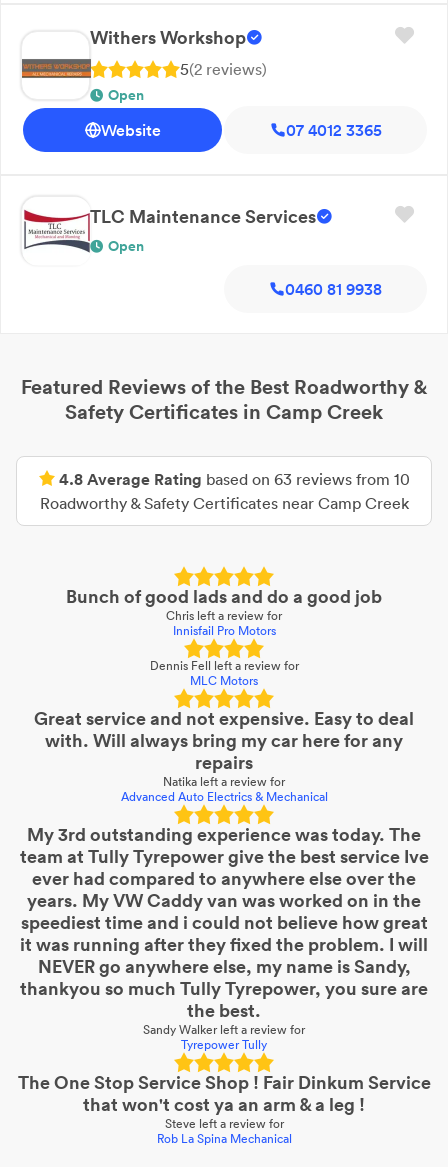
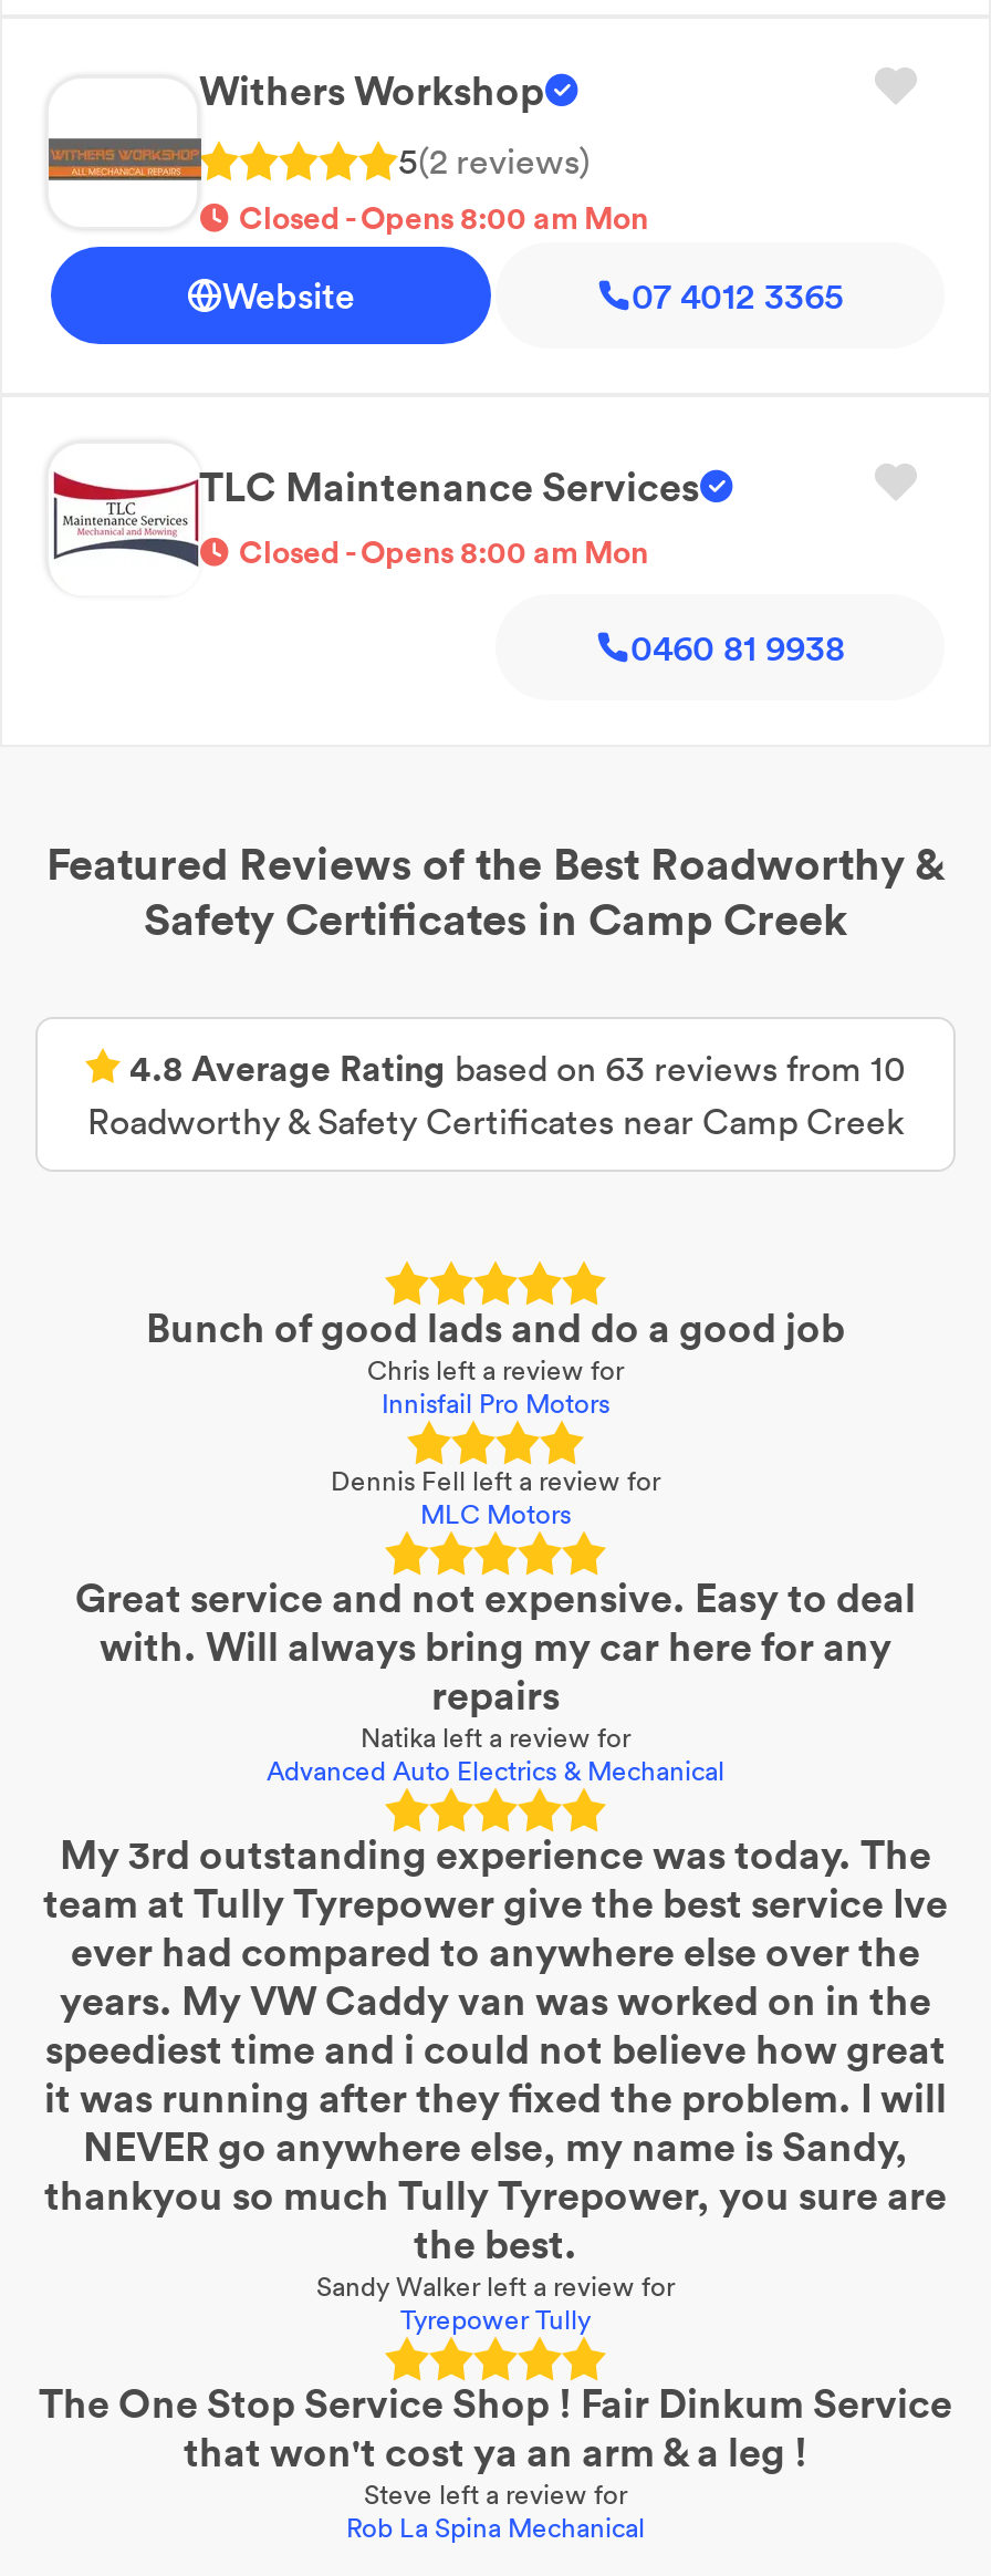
[108,85,144,103] Open -> [239,197,648,237] Closed - Opens 8:00 am Mon
[108,236,144,254] Open -> [239,531,648,571] Closed - Opens 8:00 am Mon

